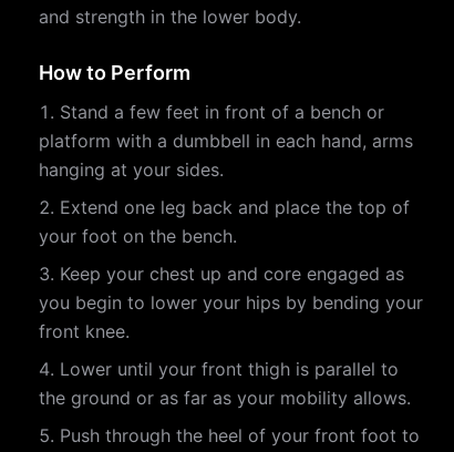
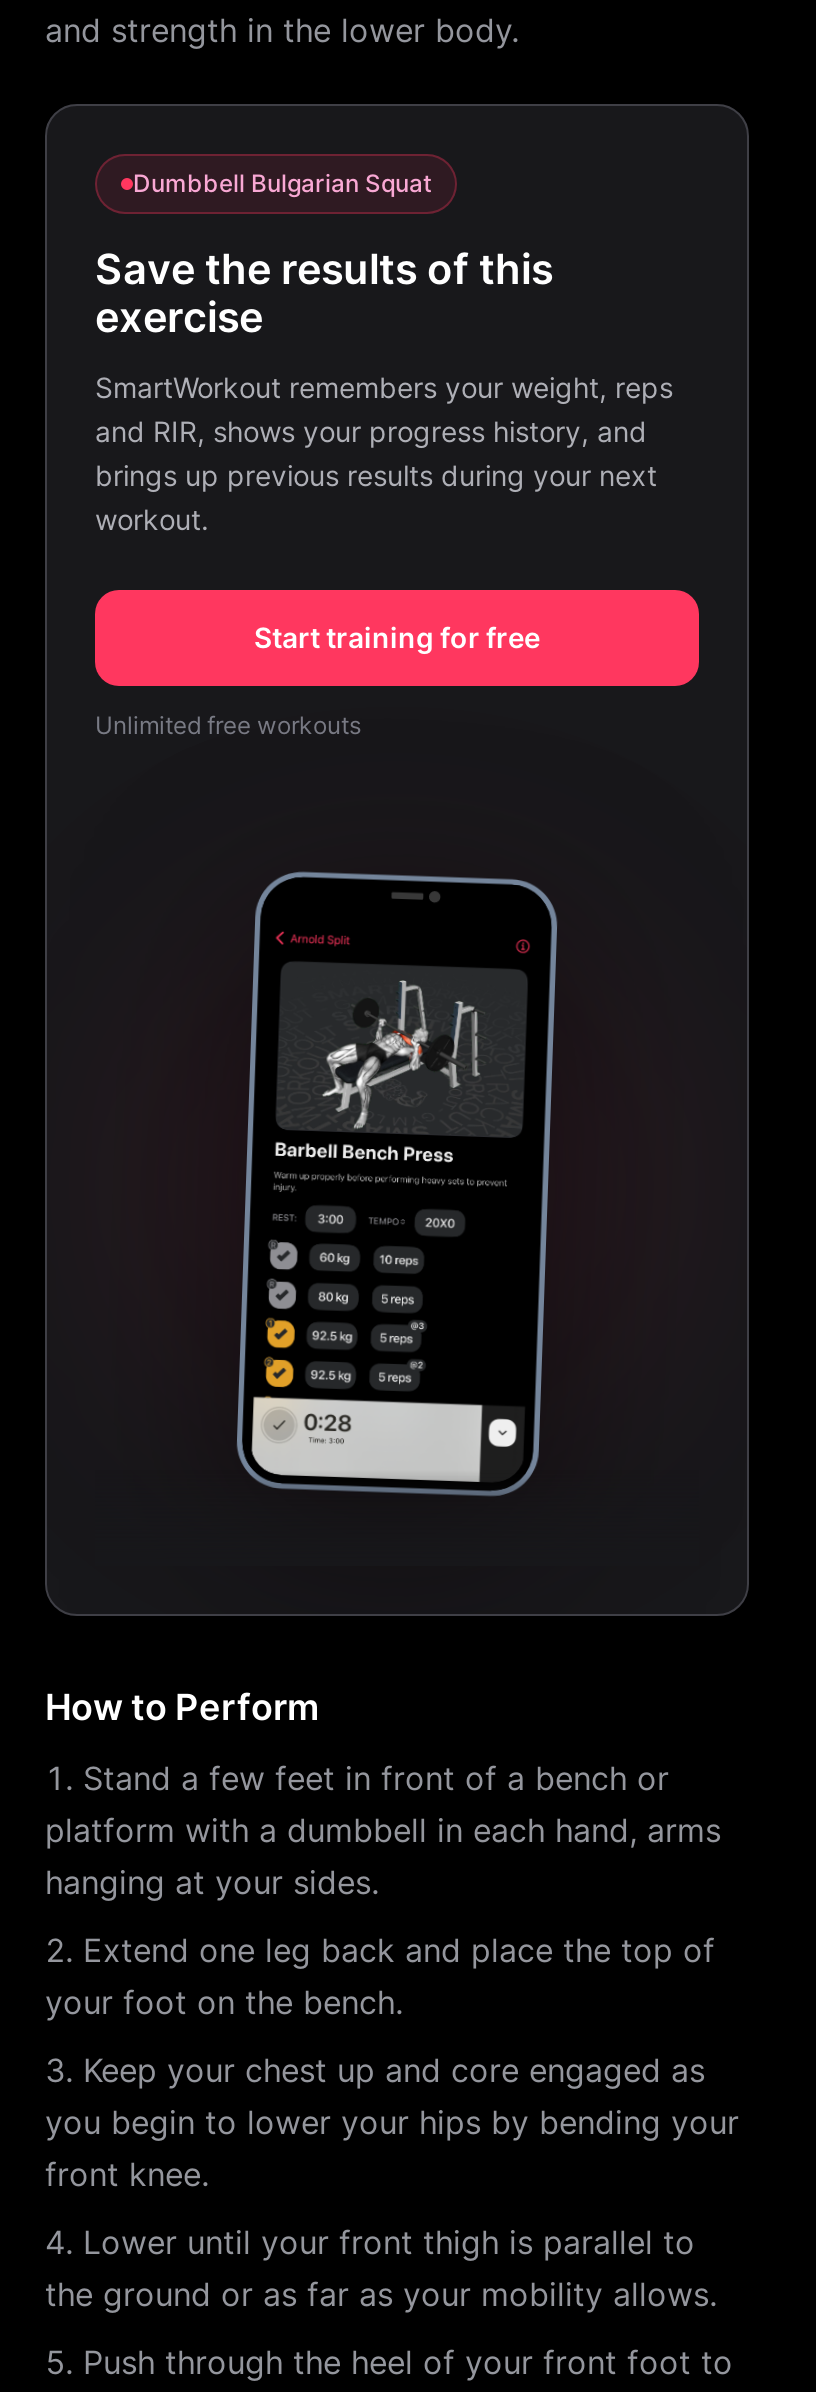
none -> [45,104,749,1616] [image] | Dumbbell Bulgarian Squat | Save the results of this | exercise | SmartWorkout remembers your weight, reps | and RIR, shows your progress history, and | brings up previous results during your next | workout. | Start training for free | Unlimited free workouts

